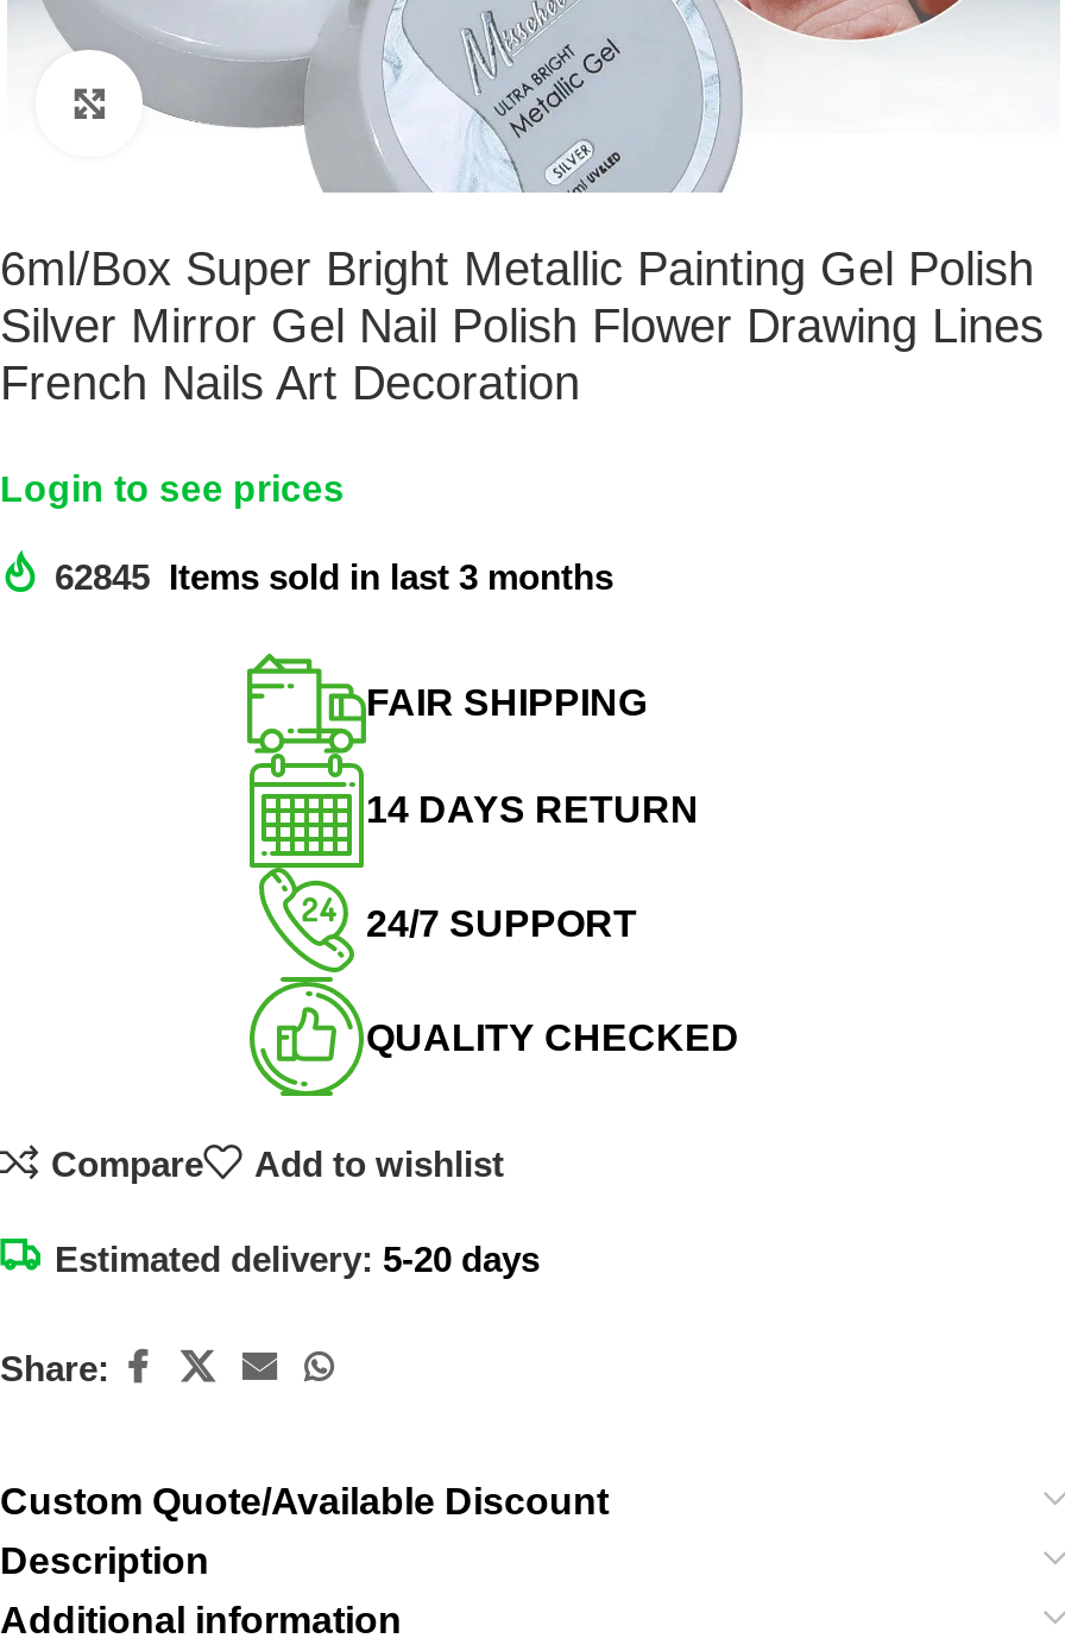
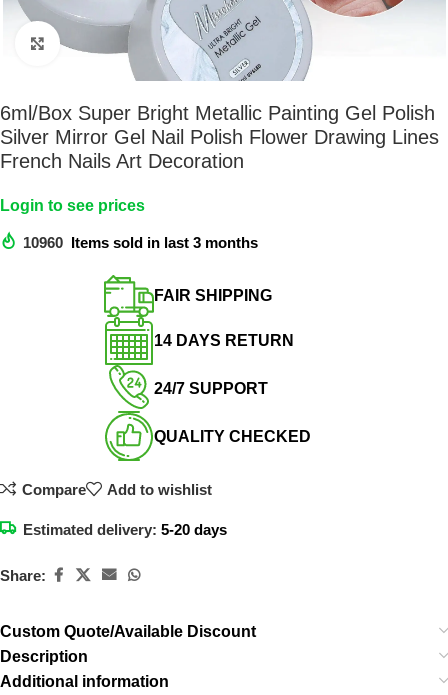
[55,556,613,597] 62845 Items sold in last 3 months -> [23,234,258,251] 10960 Items sold in last 3 months

